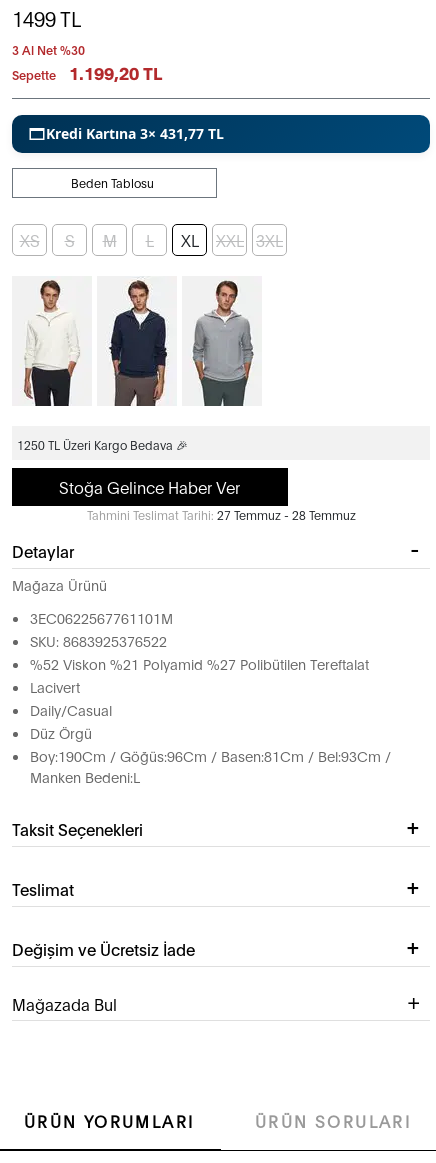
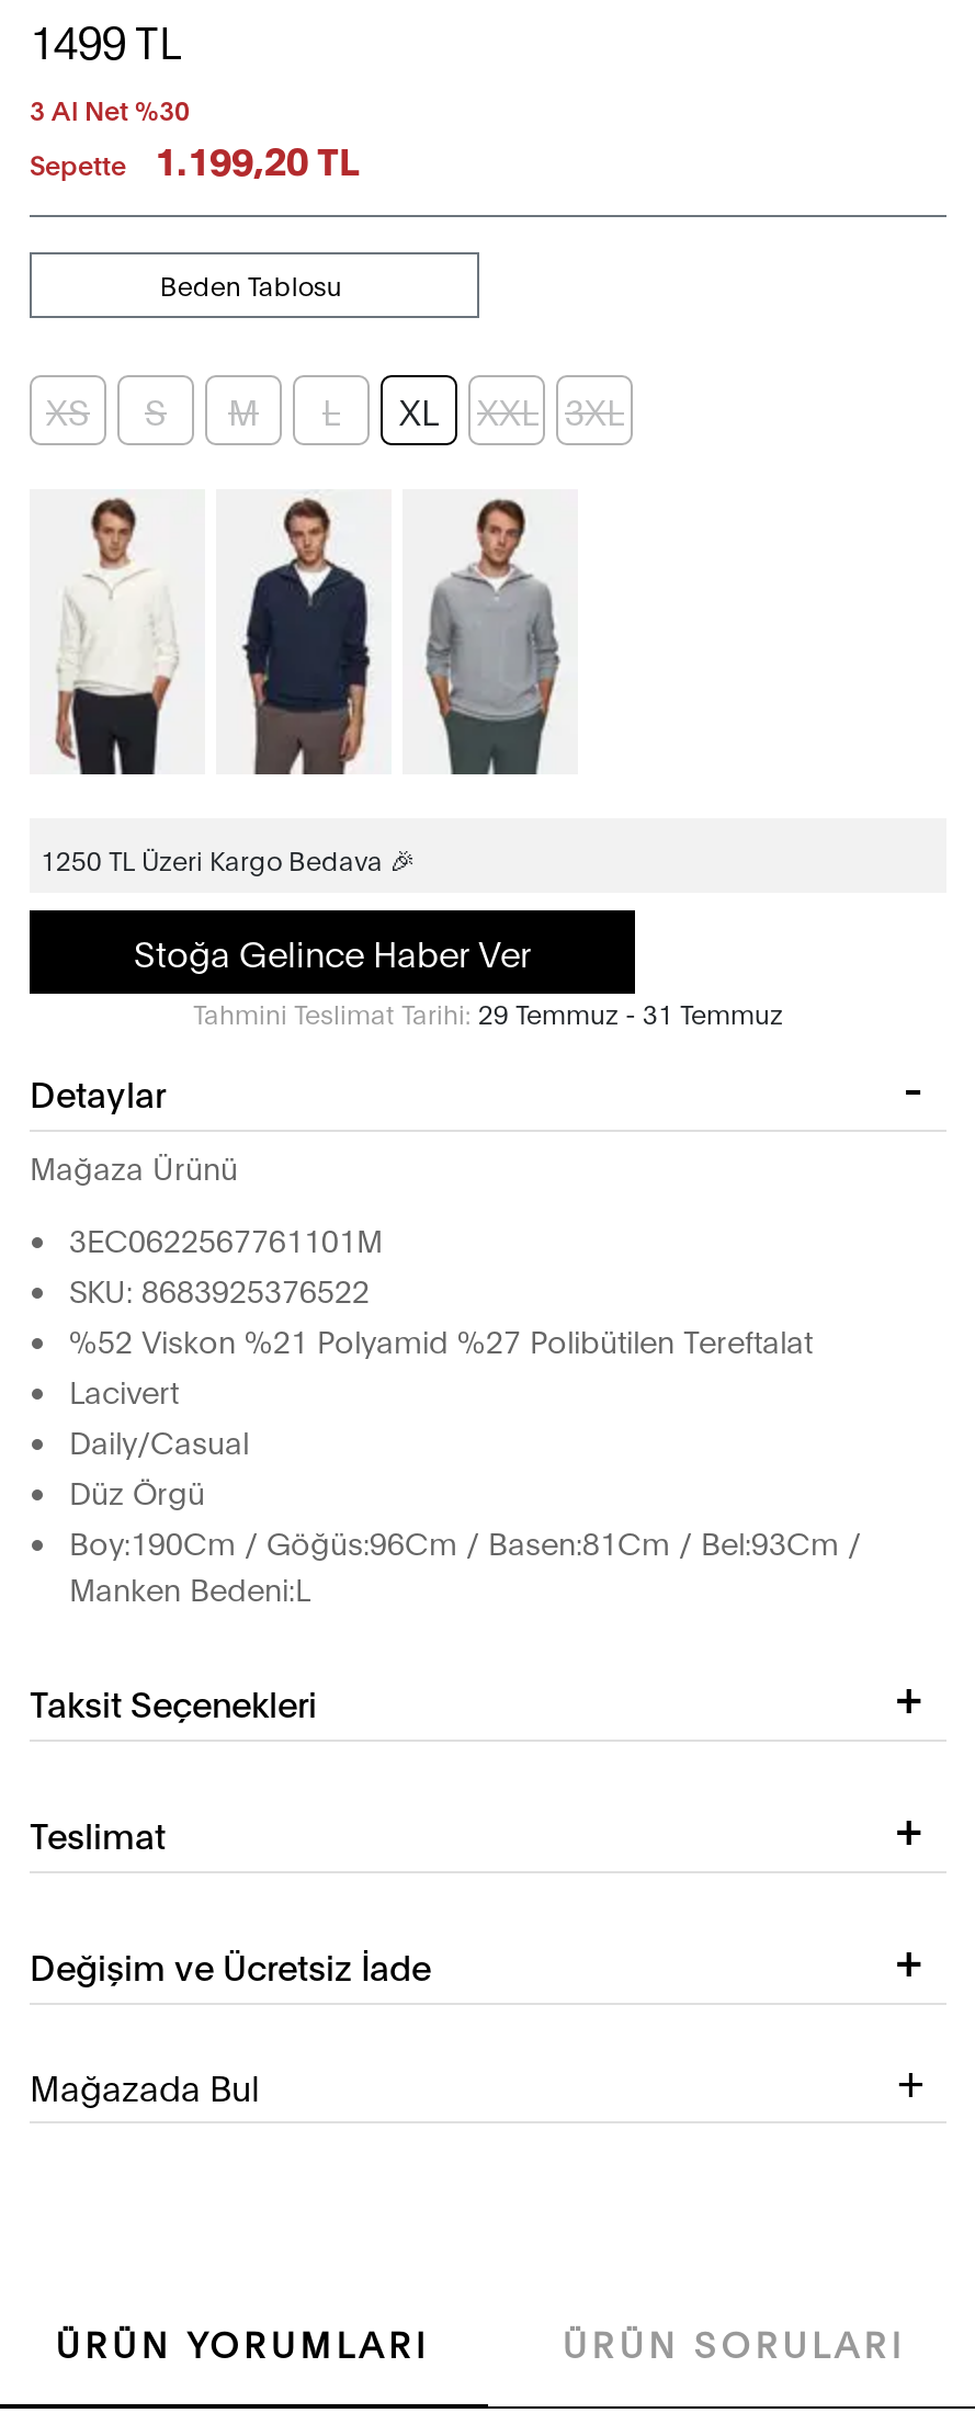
[46,124,224,143] Kredi Kartına 3× 431,77 TL -> none
[86,507,355,522] Tahmini Teslimat Tarihi: 27 Temmuz - 28 Temmuz -> [193,996,783,1029] Tahmini Teslimat Tarihi: 29 Temmuz - 31 Temmuz

